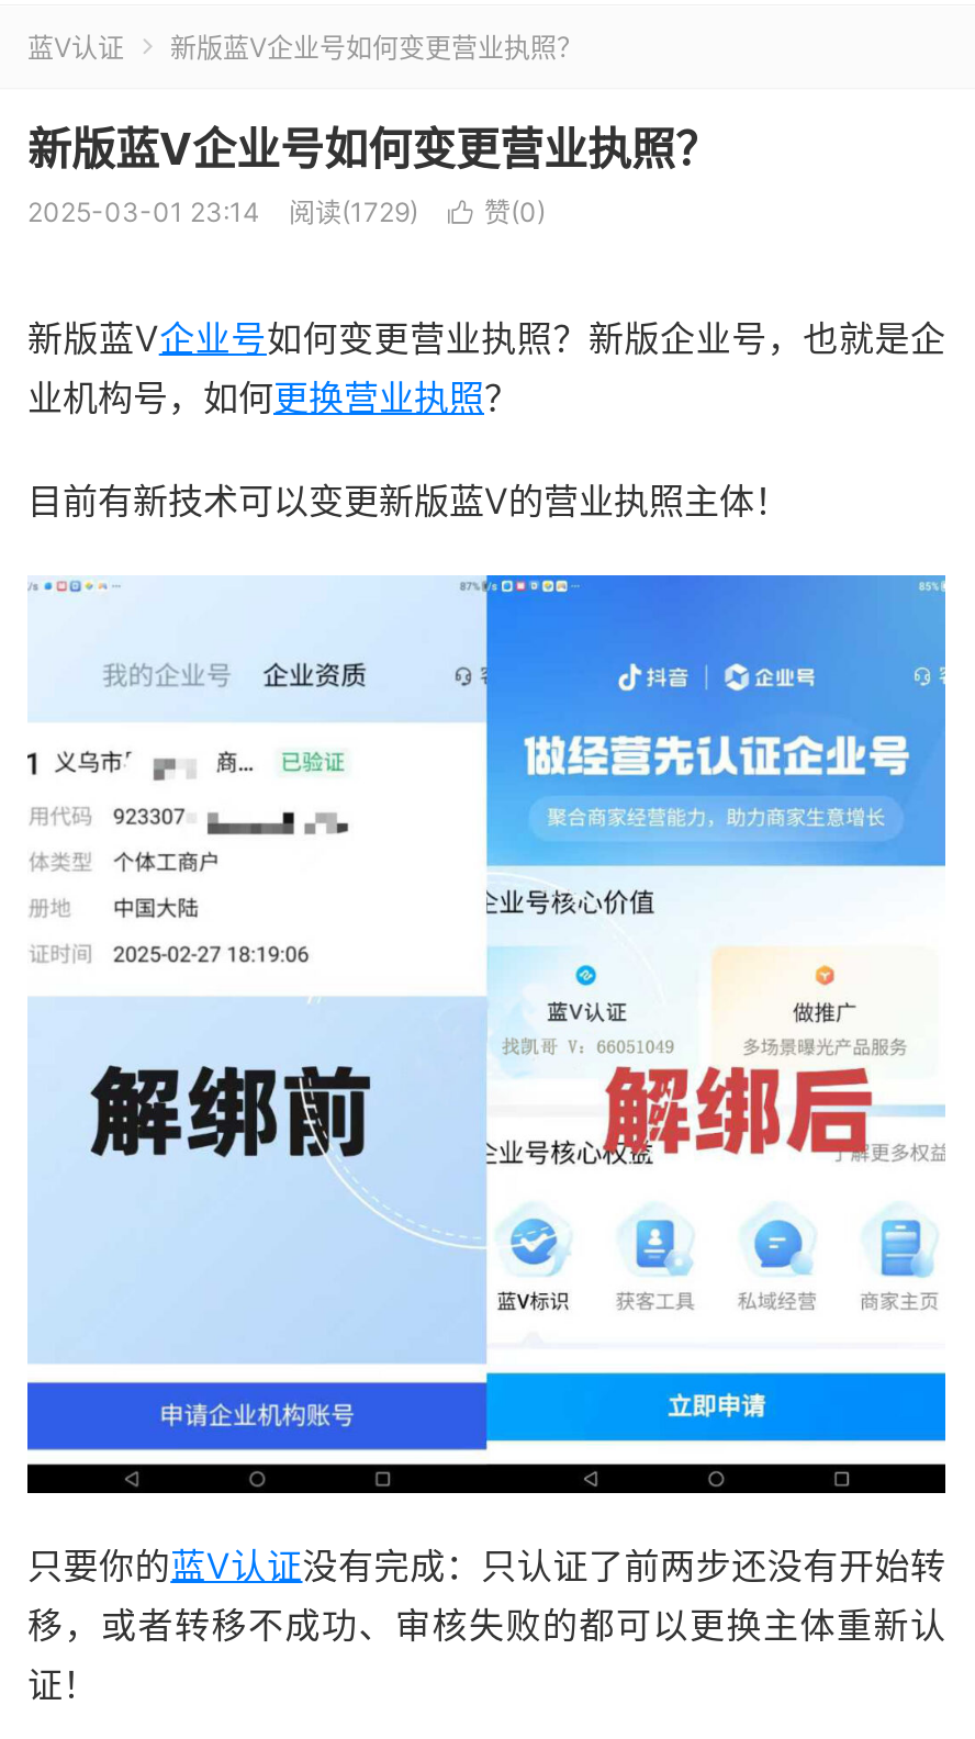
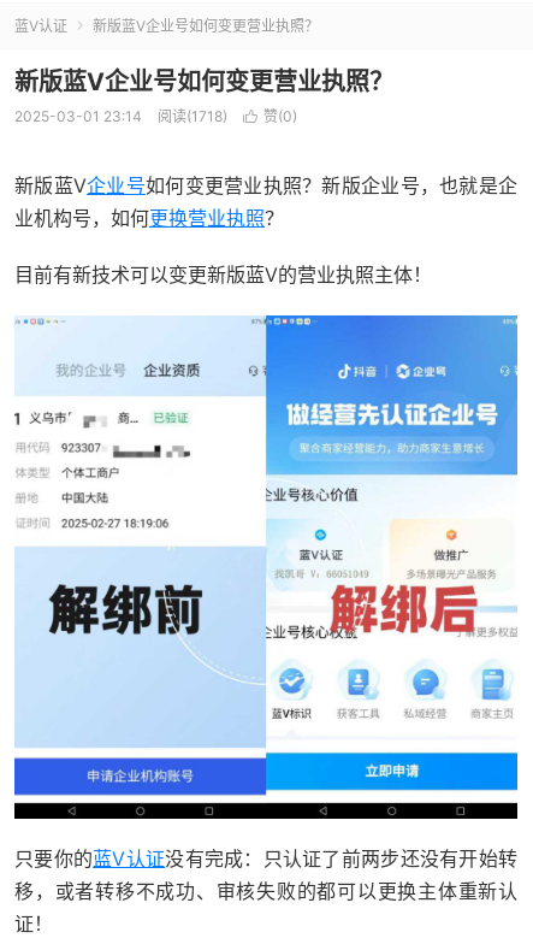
[289,195,418,228] 阅读(1729) -> [158,107,227,125] 阅读(1718)

